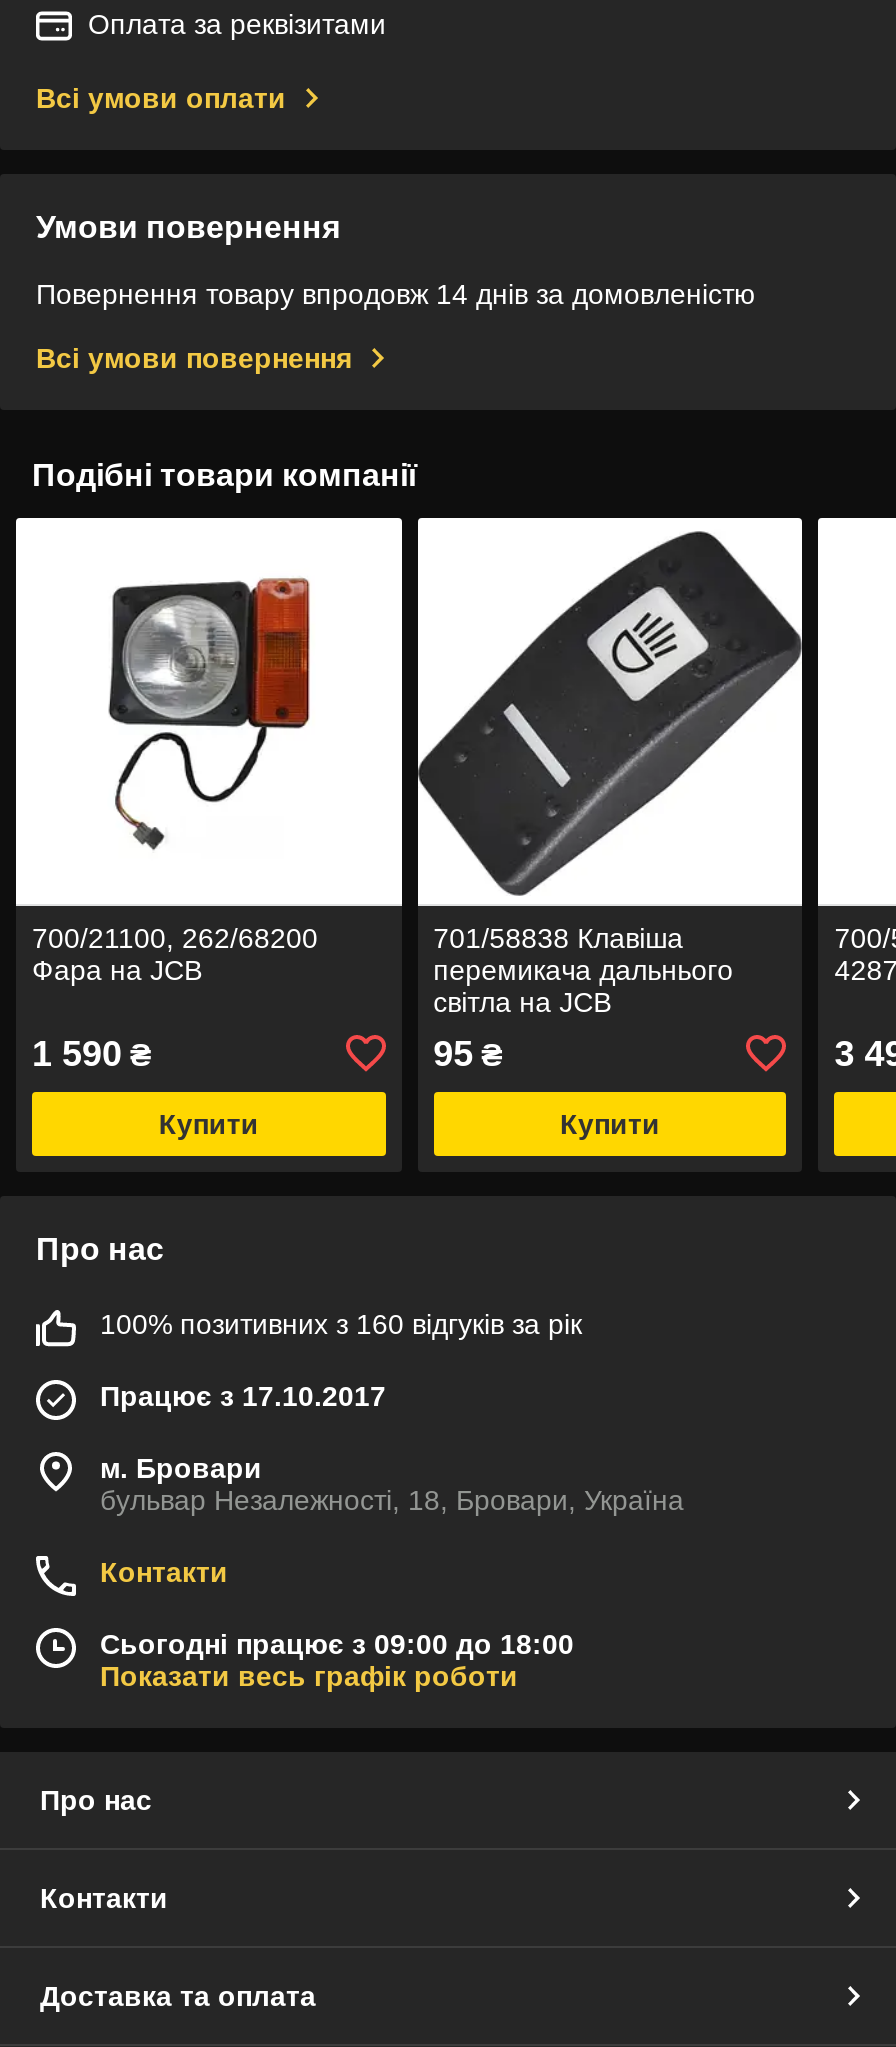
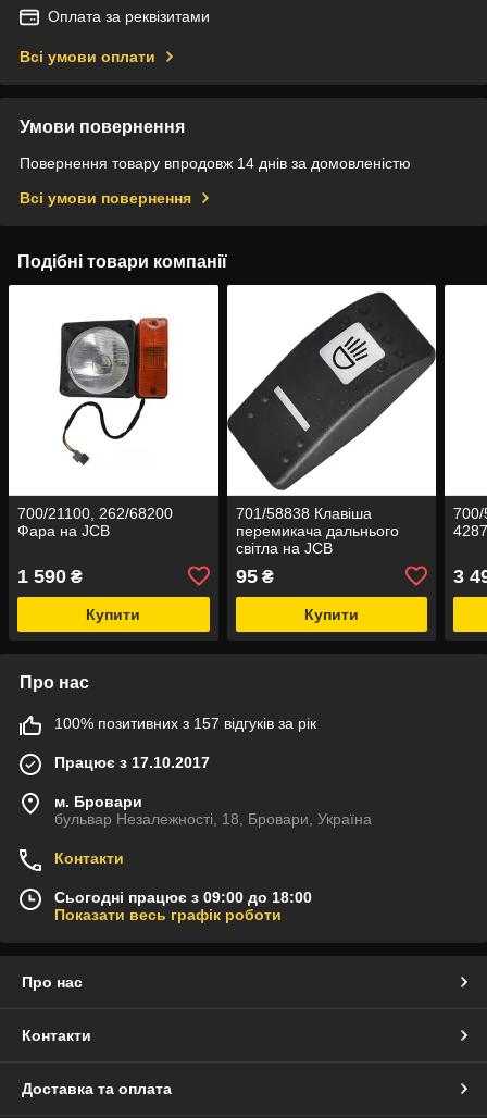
[100,1308,582,1340] 100% позитивних з 160 відгуків за рік -> [54,714,316,732] 100% позитивних з 157 відгуків за рік

